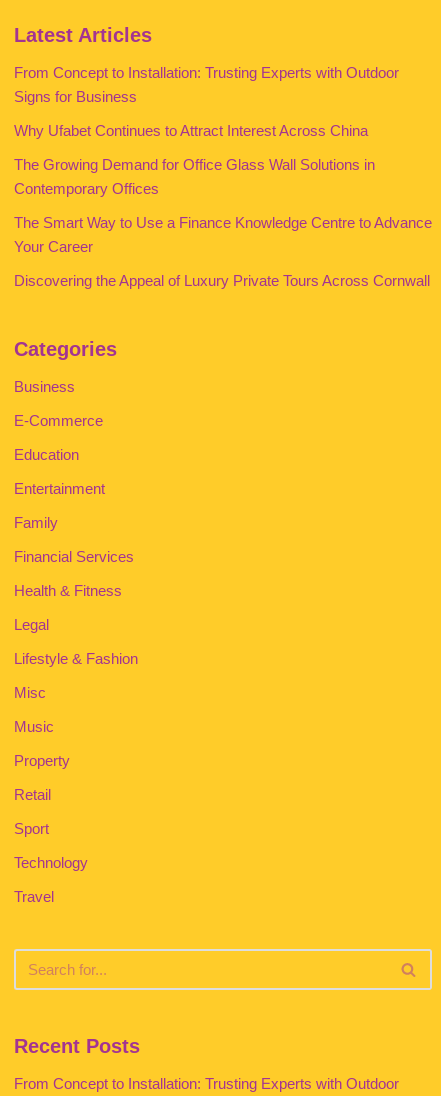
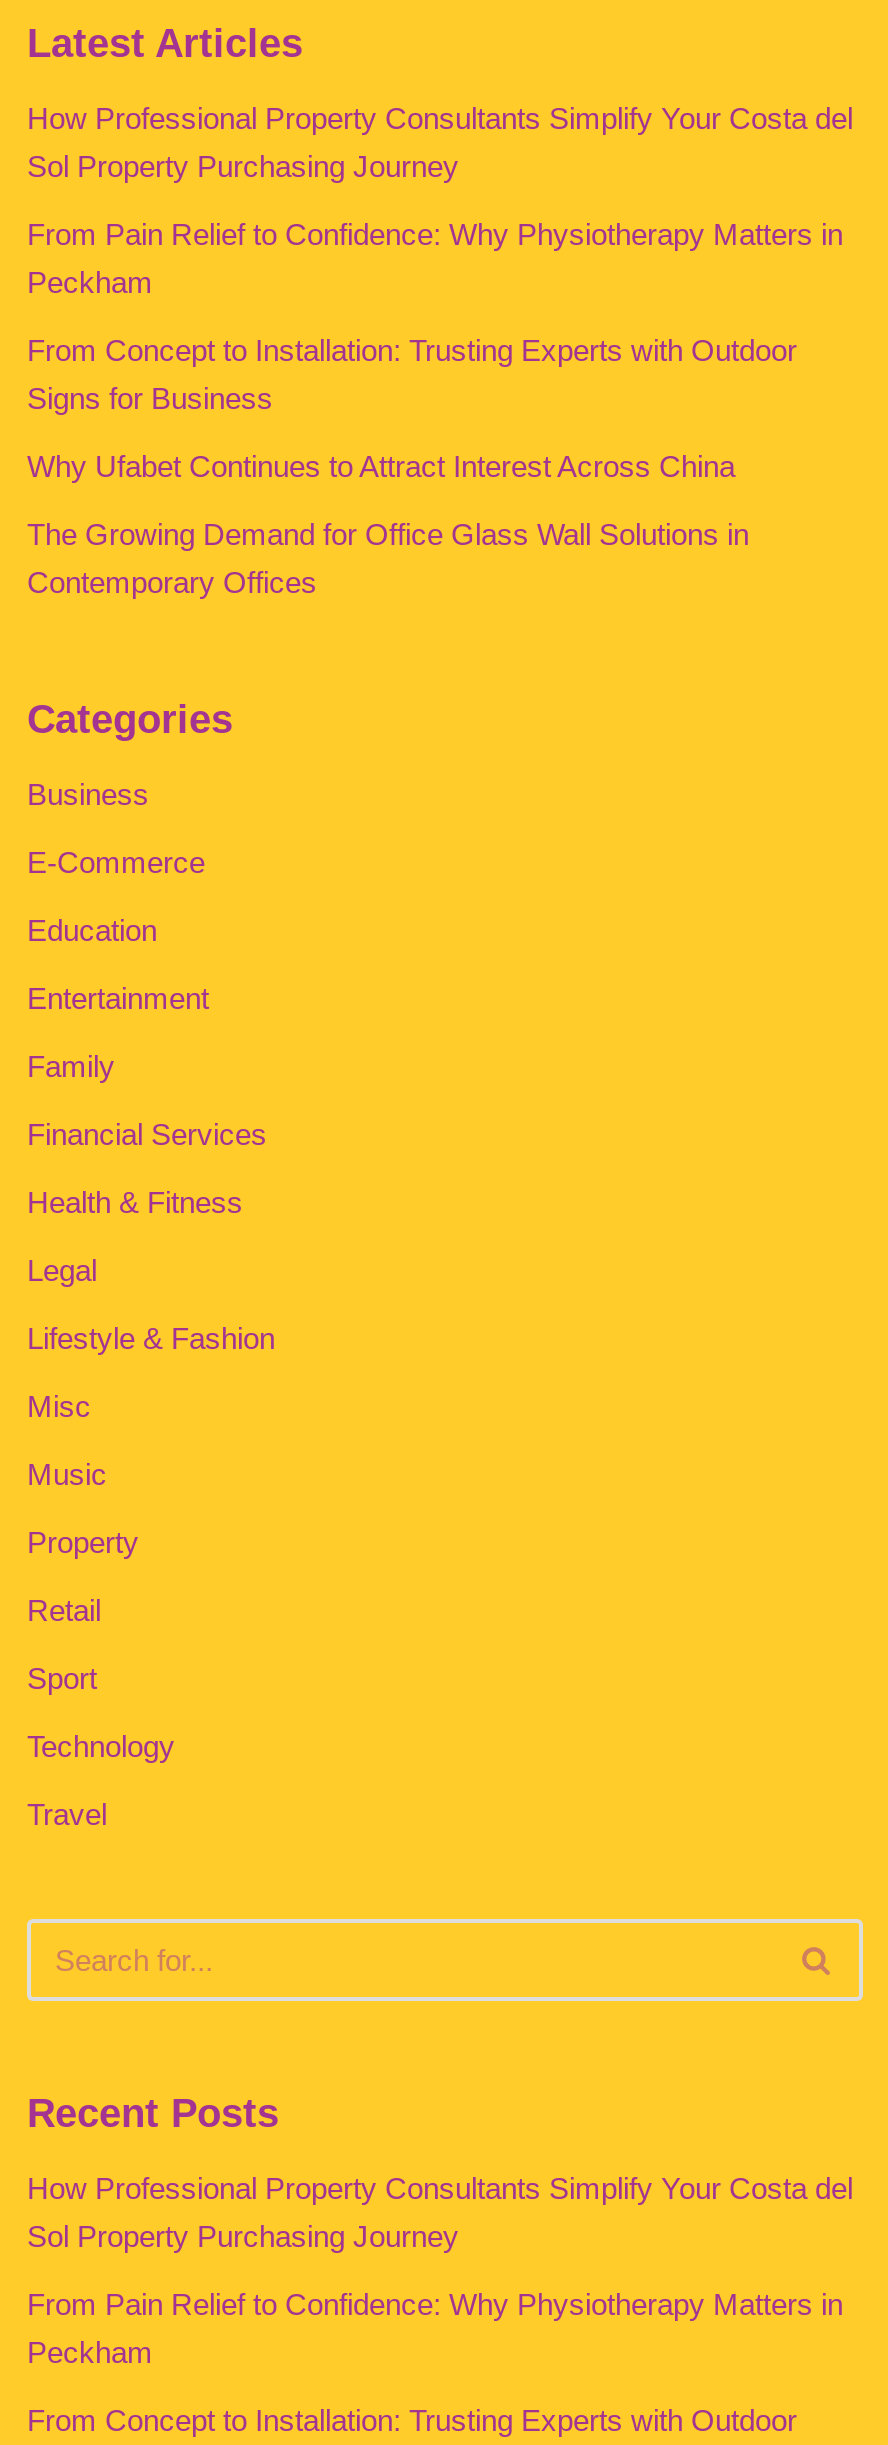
none -> [27,101,853,299] How Professional Property Consultants Simplify Your Costa del | Sol Property Purchasing Journey | From Pain Relief to Confidence: Why Physiotherapy Matters in | Peckham
[14,214,432,289] The Smart Way to Use a Finance Knowledge Centre to Advance | Your Career | Discovering the Appeal of Luxury Private Tours Across Cornwall -> none
none -> [27,2171,853,2369] How Professional Property Consultants Simplify Your Costa del | Sol Property Purchasing Journey | From Pain Relief to Confidence: Why Physiotherapy Matters in | Peckham

